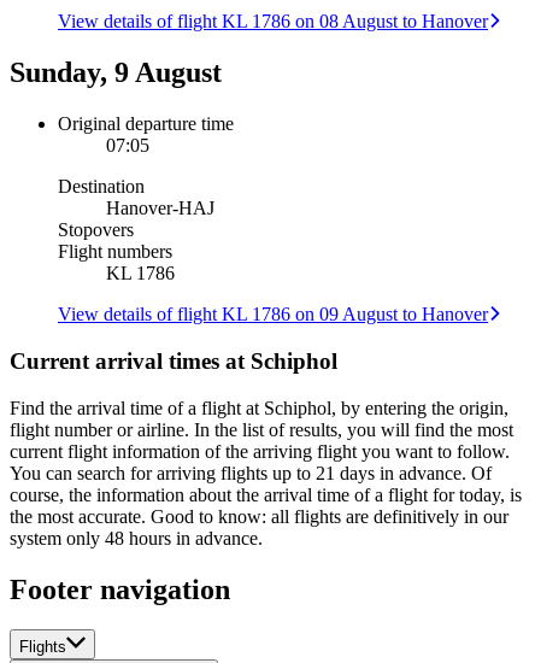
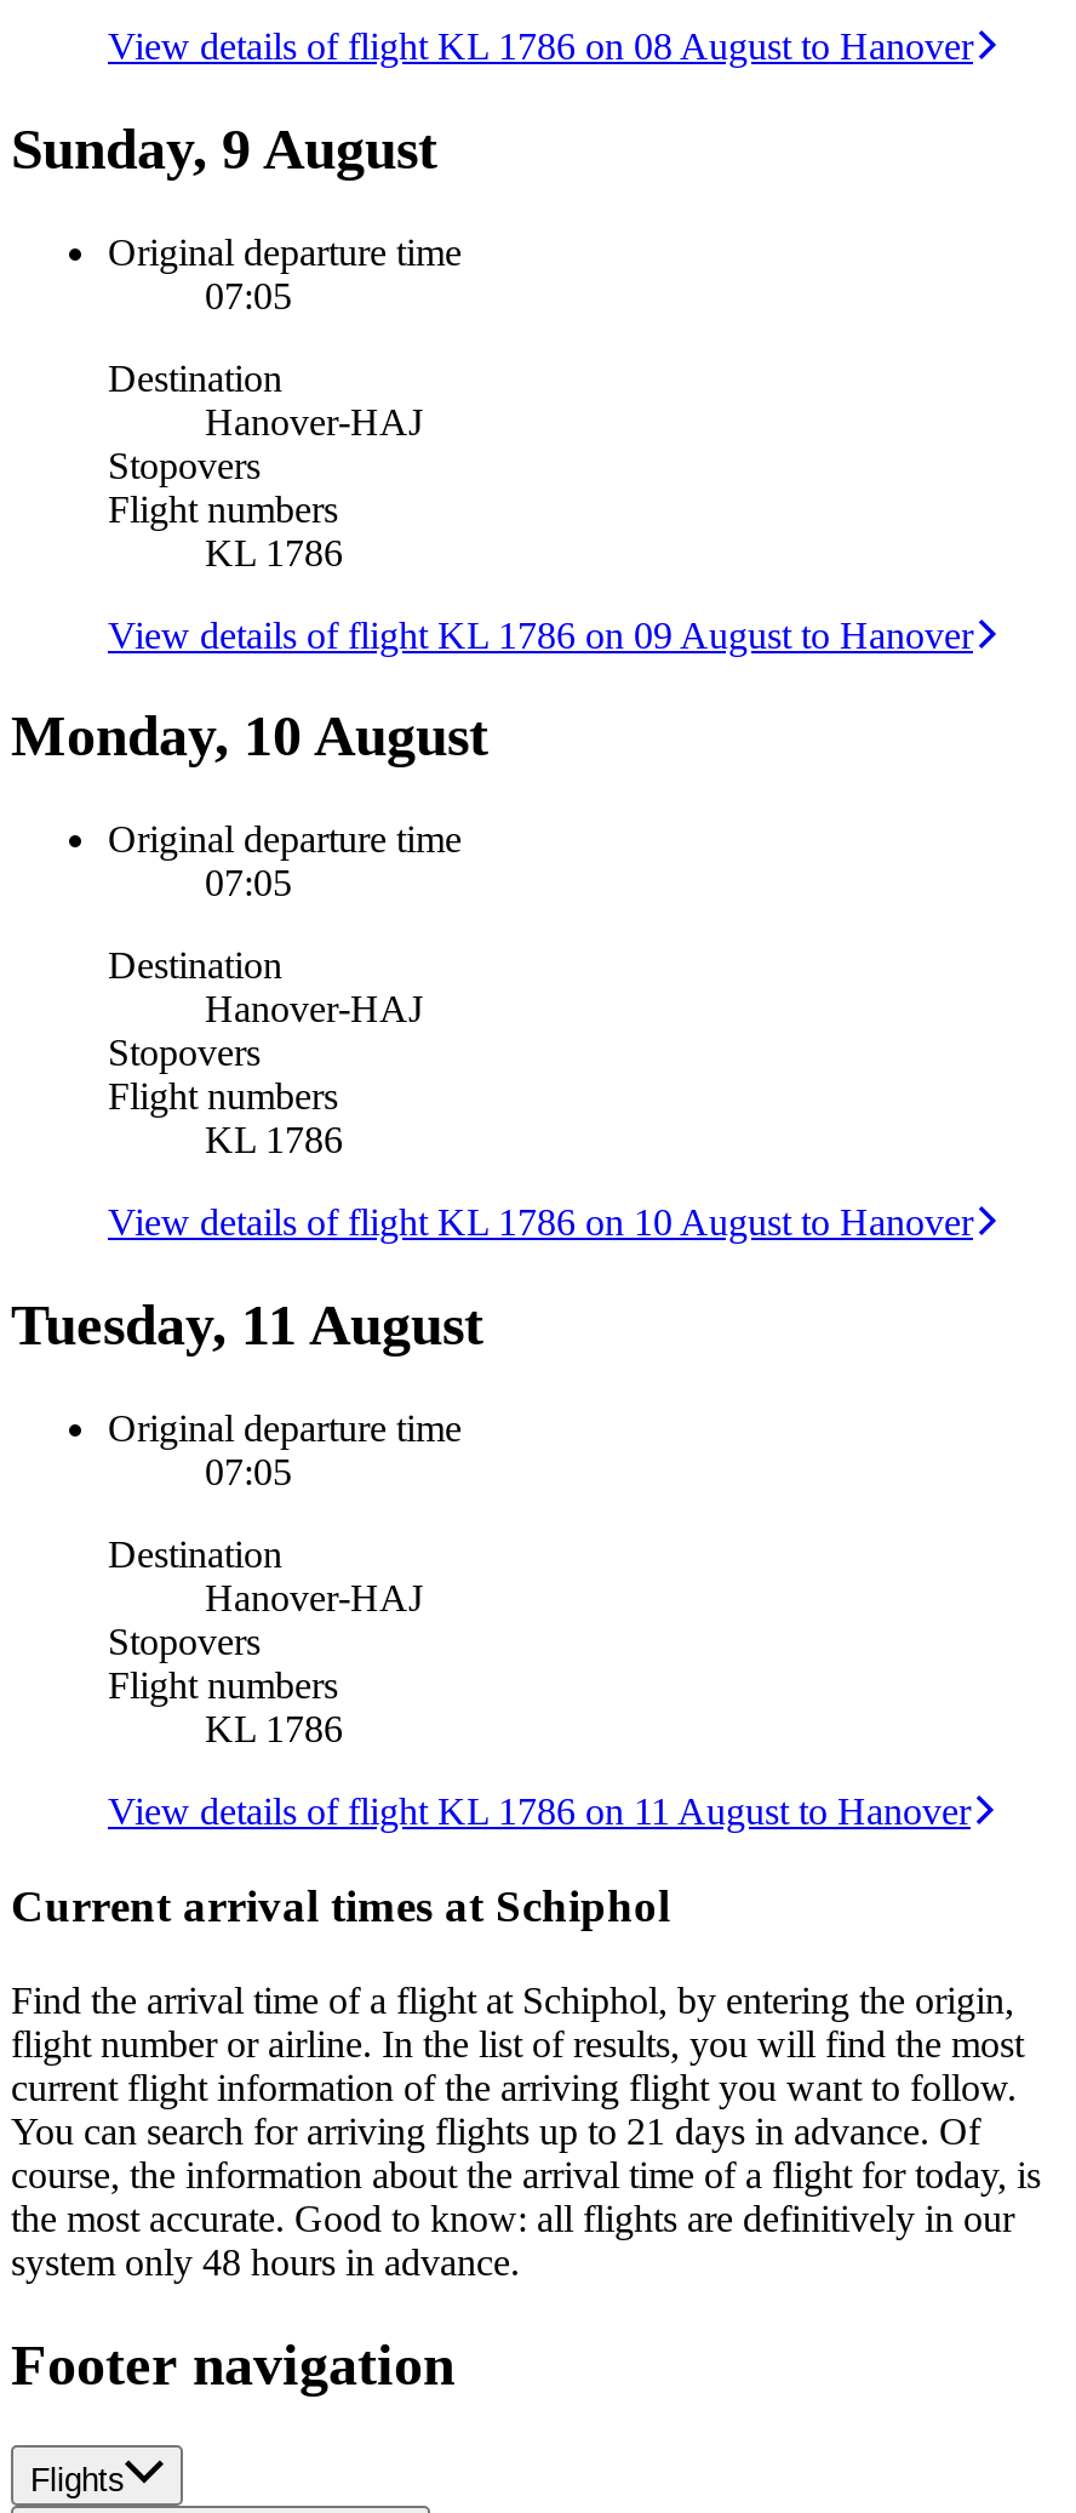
none -> [11,706,973,1832] Monday, 10 August | Original departure time | 07:05 | Destination | Hanover-HAJ | Stopovers | Flight numbers | KL 1786 | View details of flight KL 1786 on 10 August to Hanover | Tuesday, 11 August | Original departure time | 07:05 | Destination | Hanover-HAJ | Stopovers | Flight numbers | KL 1786 | View details of flight KL 1786 on 11 August to Hanover

